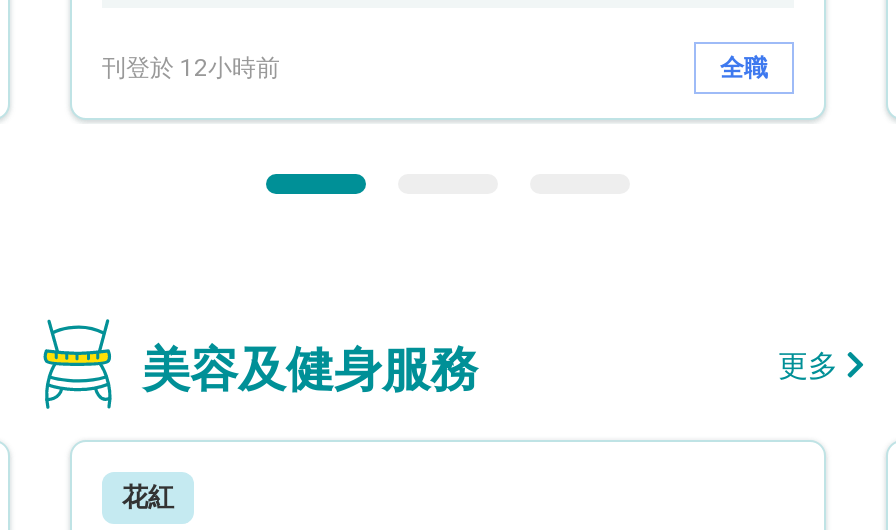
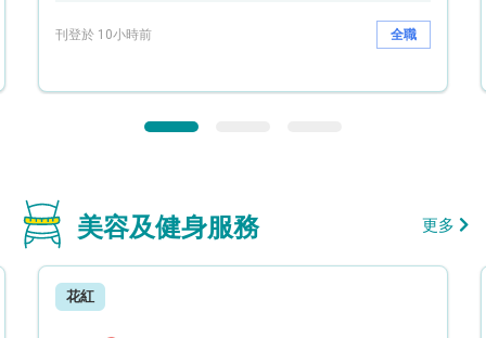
[102,53,280,81] 刊登於 12小時前 -> [55,27,152,42] 刊登於 10小時前

